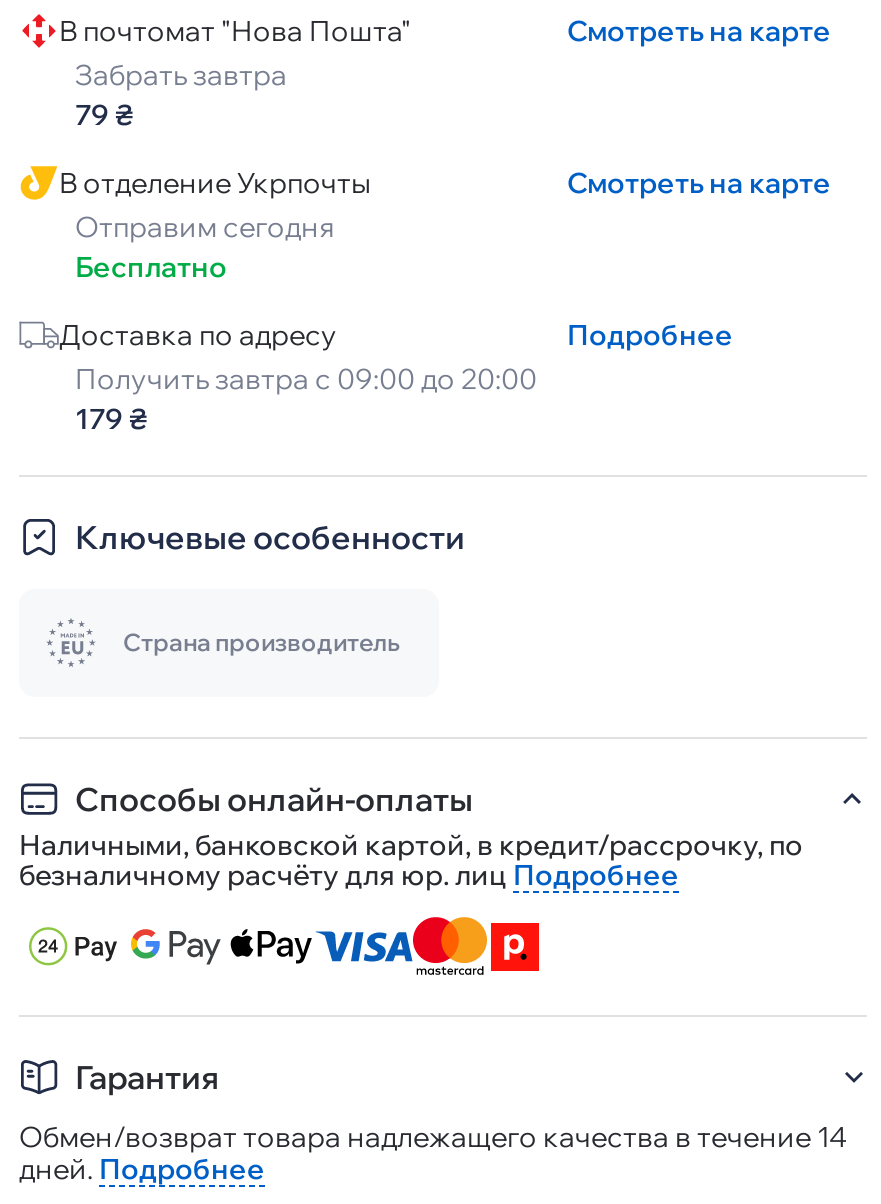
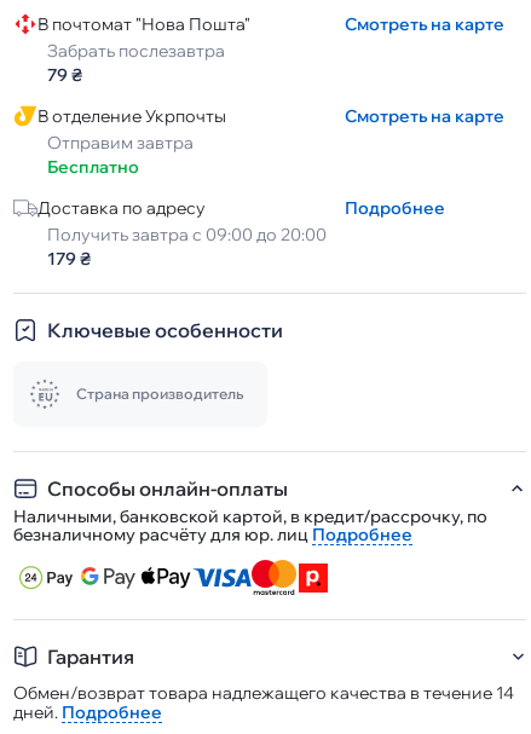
[75,57,287,93] Забрать завтра -> [47,40,225,62] Забрать послезавтра
[75,209,335,245] Отправим сегодня -> [47,132,194,154] Отправим завтра

